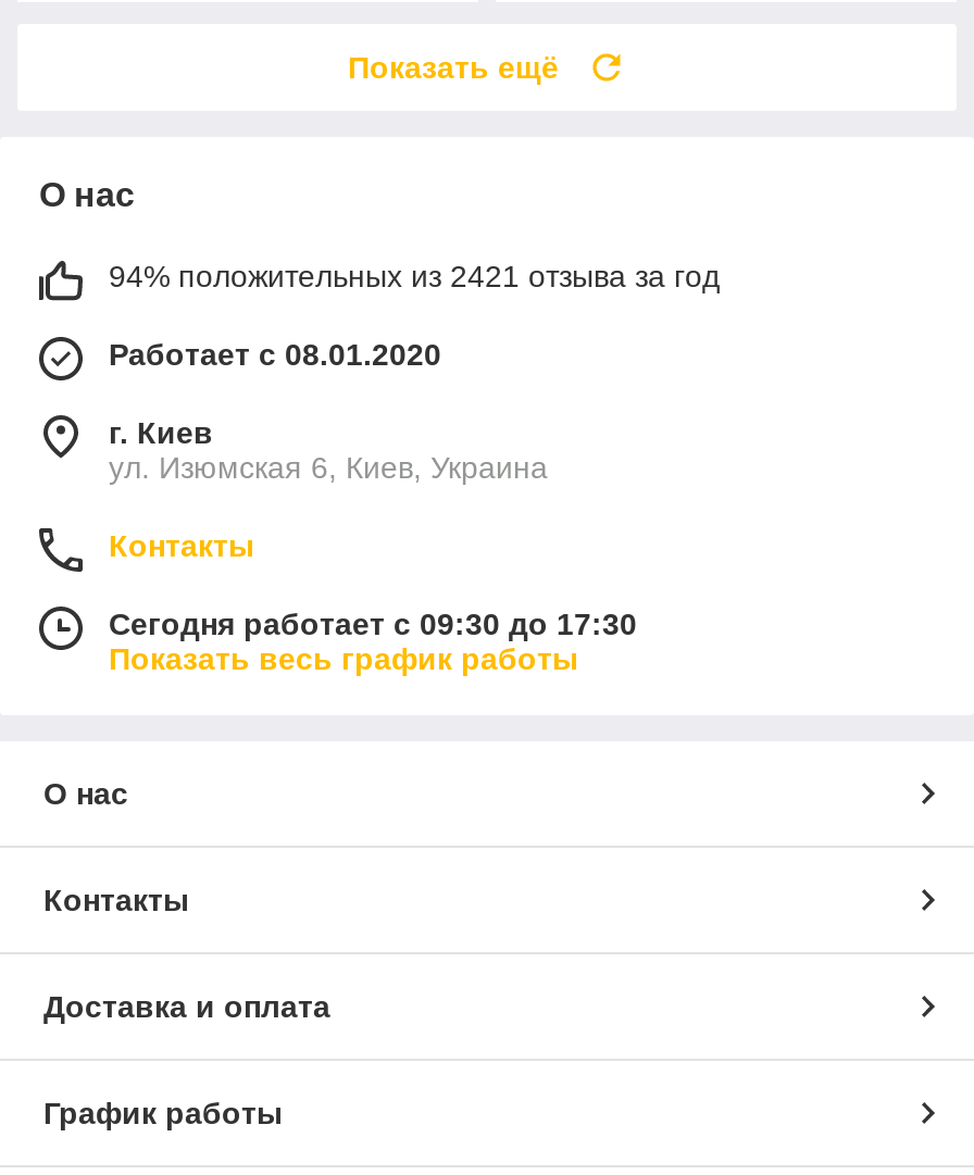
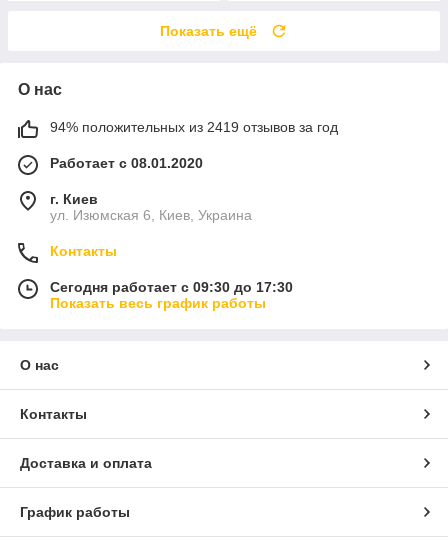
[109,258,720,293] 94% положительных из 2421 отзыва за год -> [50,119,338,135] 94% положительных из 2419 отзывов за год

